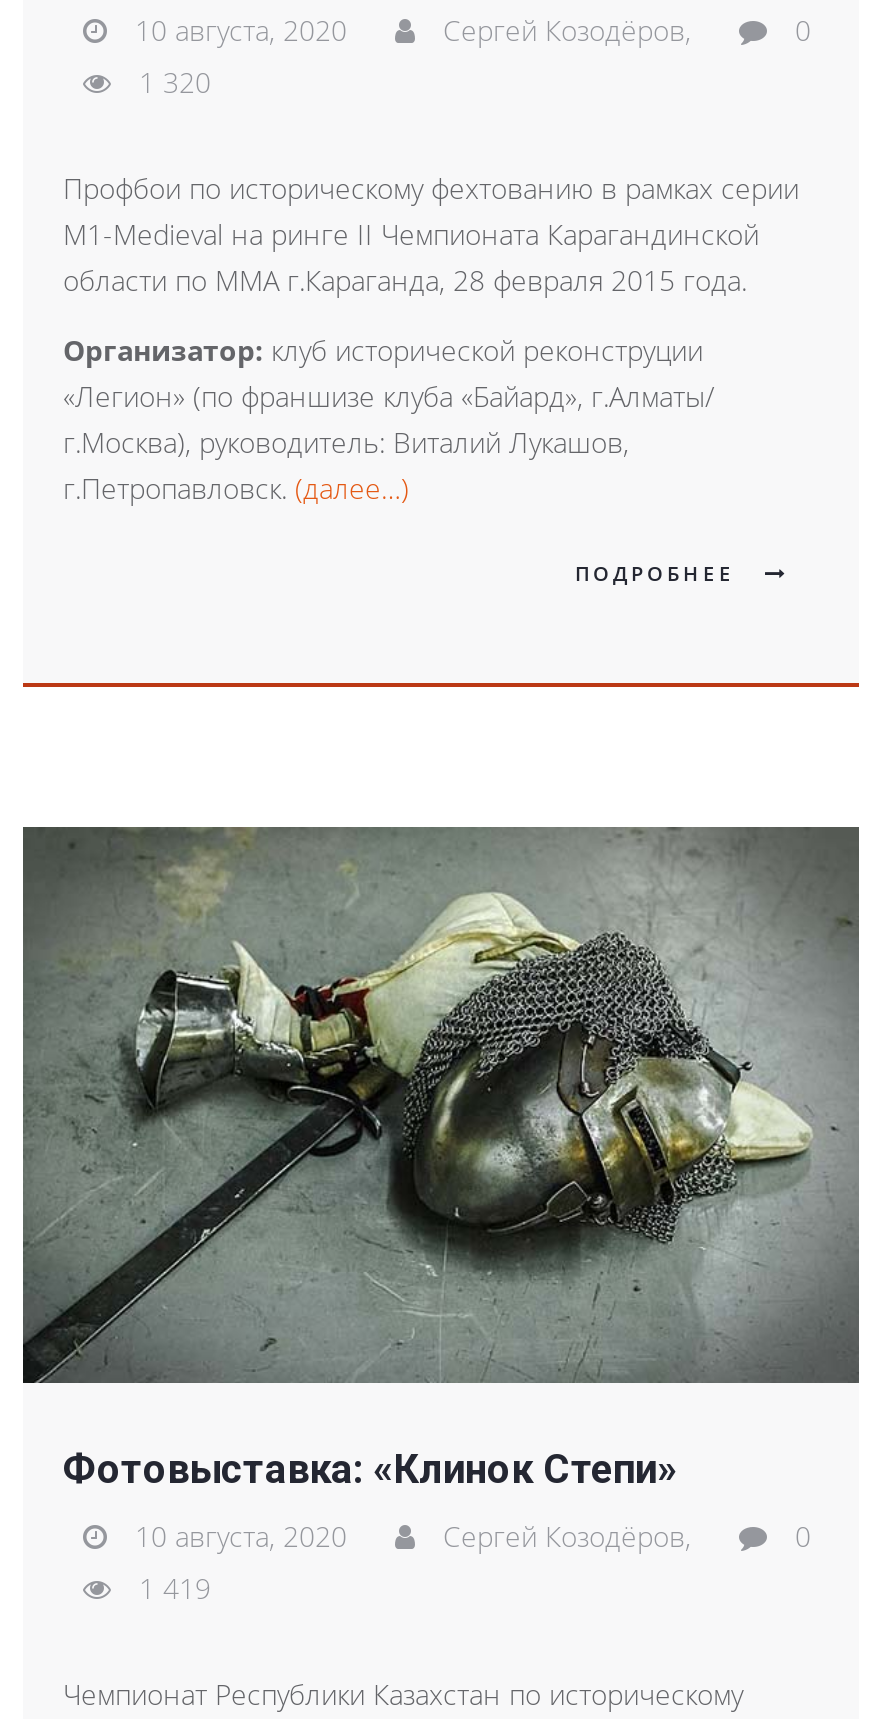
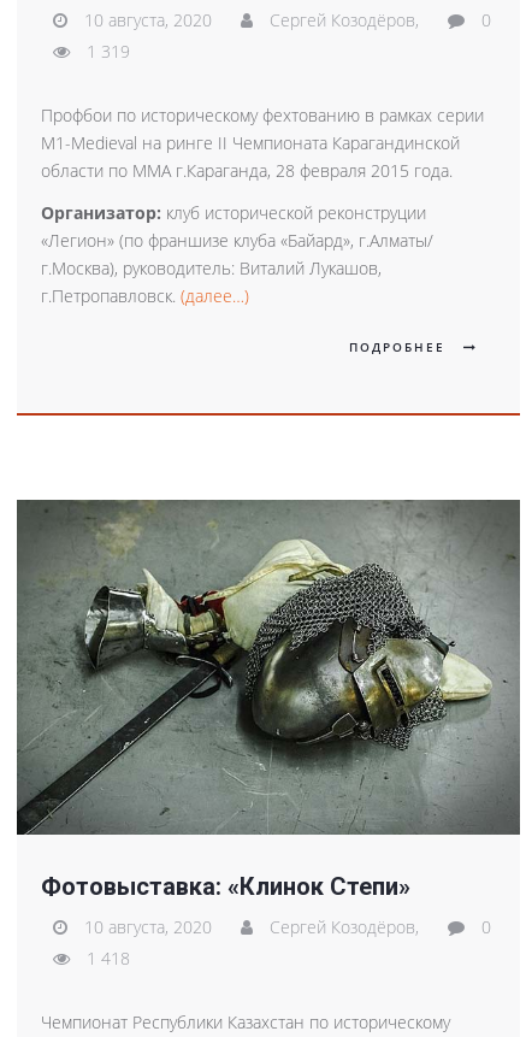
[131,62,211,100] 1 320 -> [82,39,130,62] 1 319
[131,1570,211,1608] 1 419 -> [82,947,130,970] 1 418

